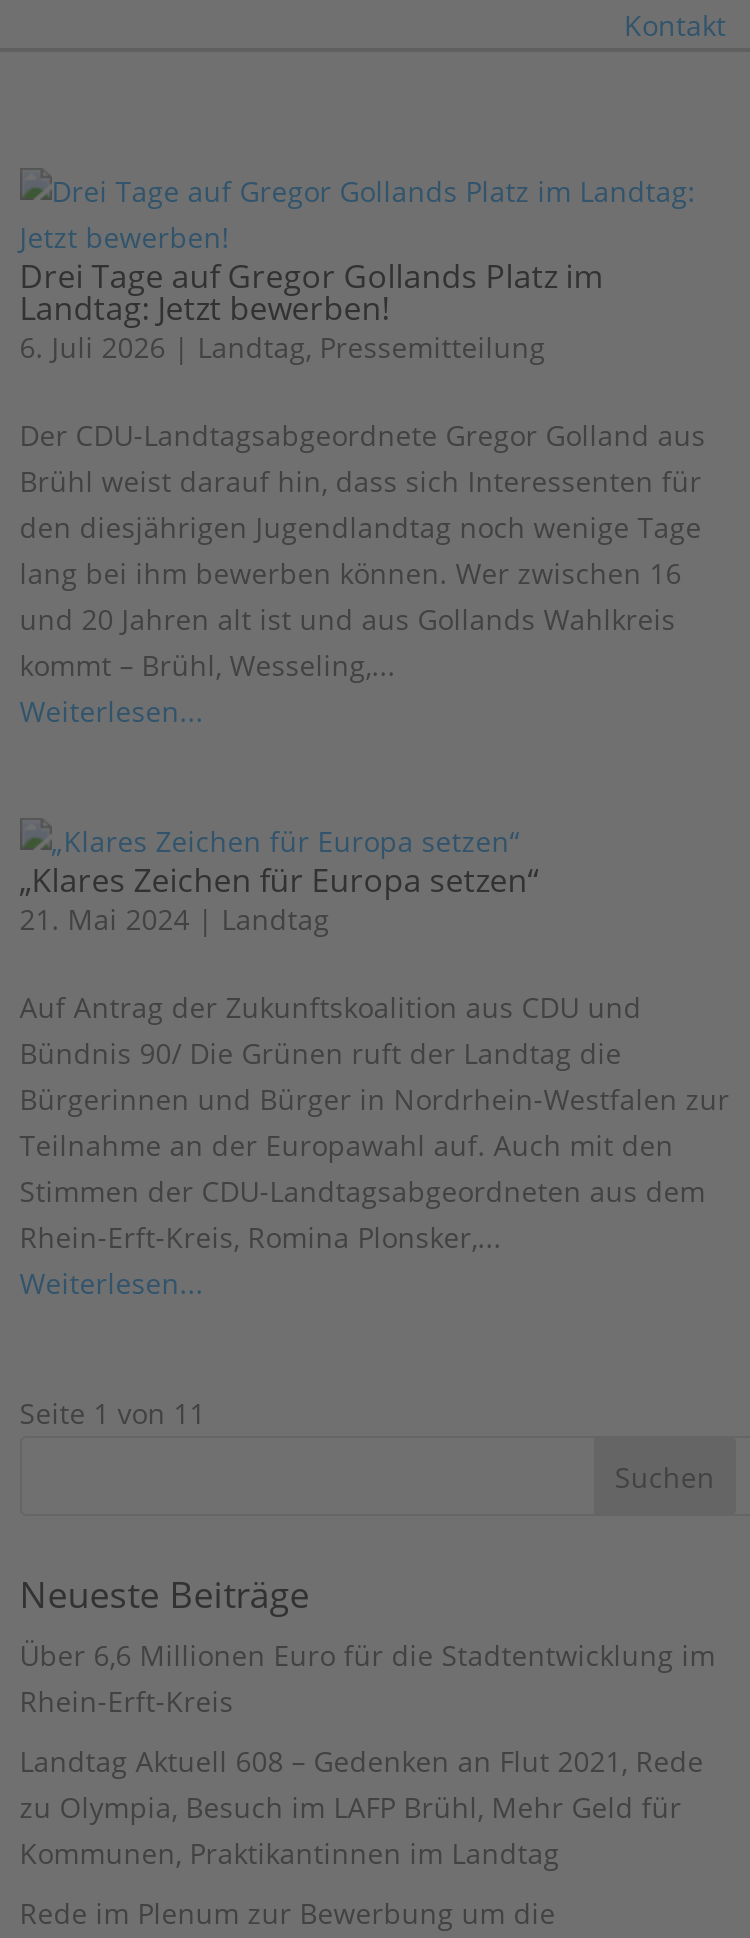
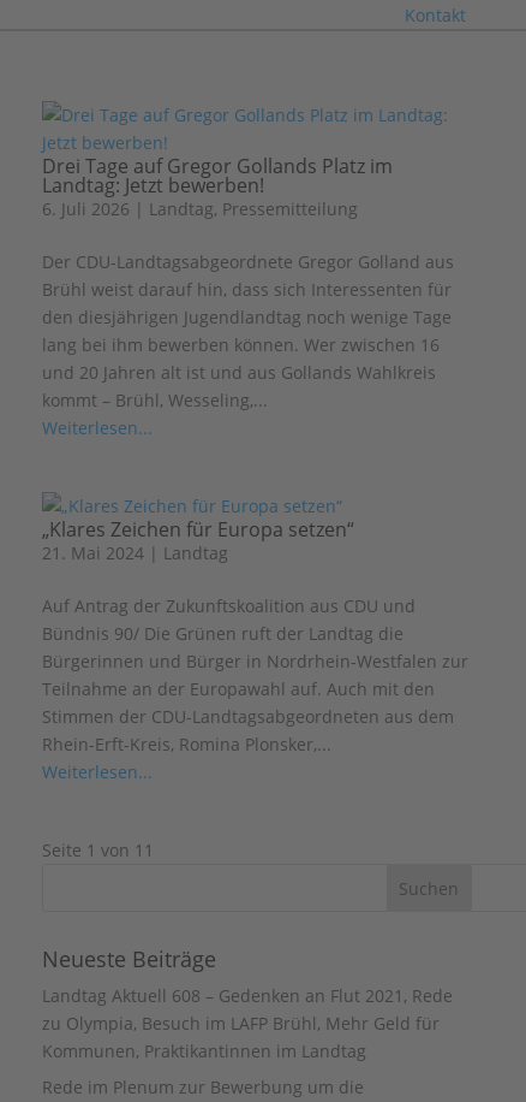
[20,1636,716,1720] Über 6,6 Millionen Euro für die Stadtentwicklung im | Rhein-Erft-Kreis -> none

